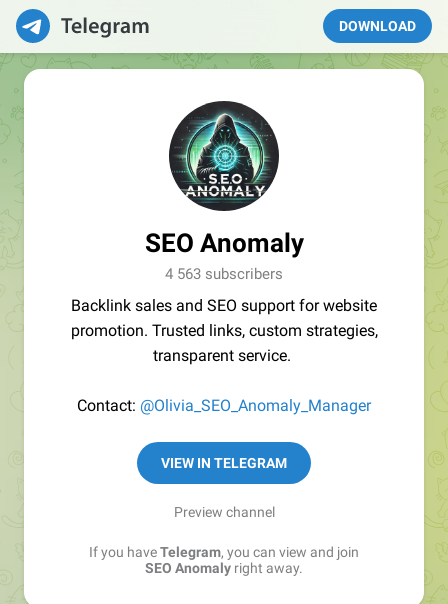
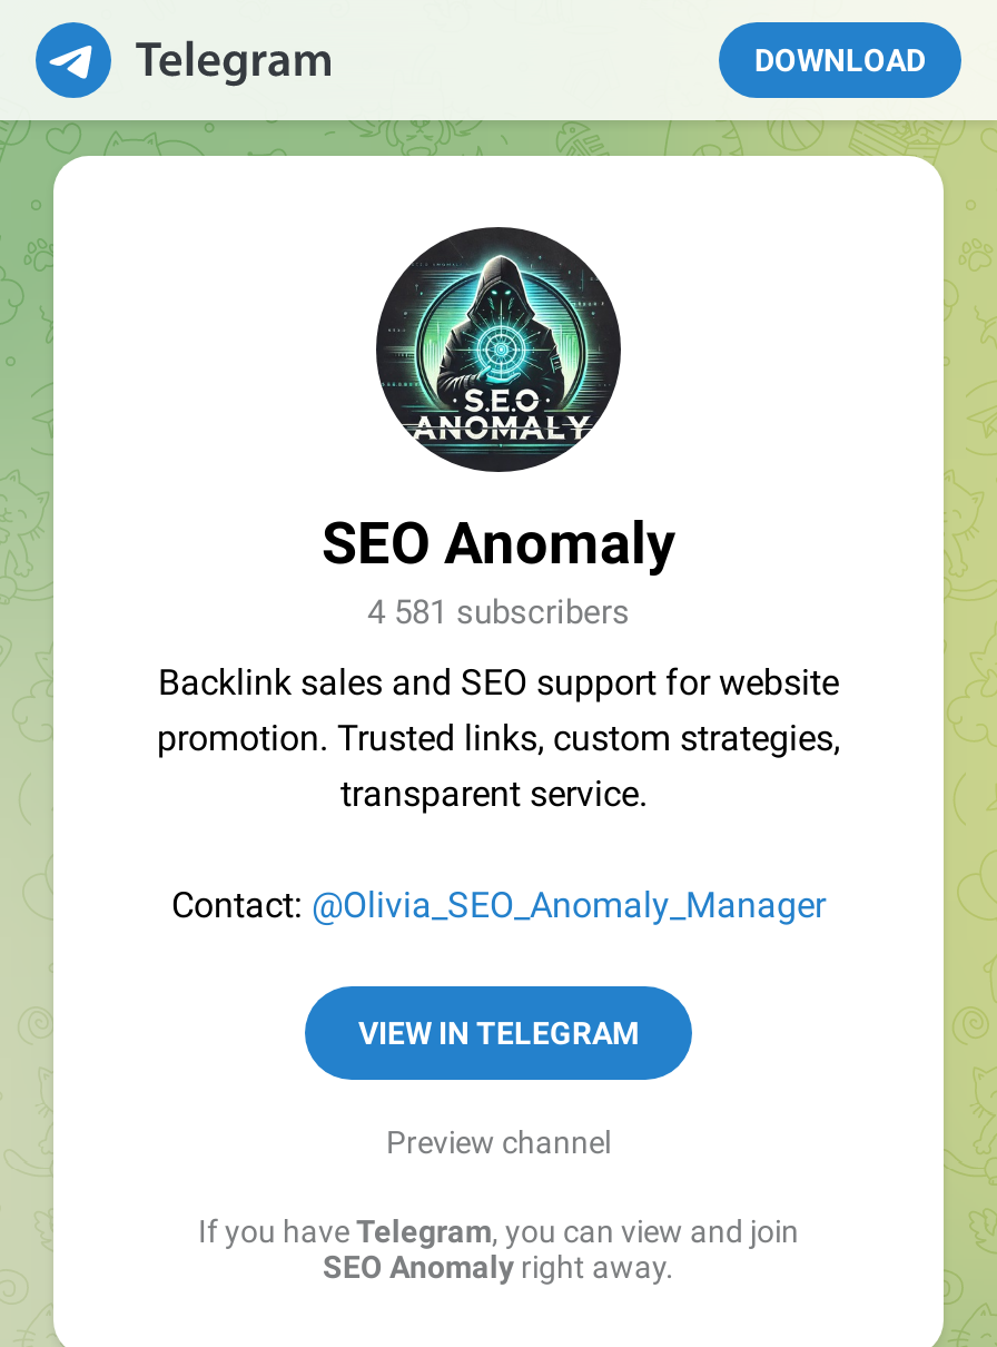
[165,265,283,283] 4 563 subscribers -> [367,592,630,632] 4 581 subscribers

